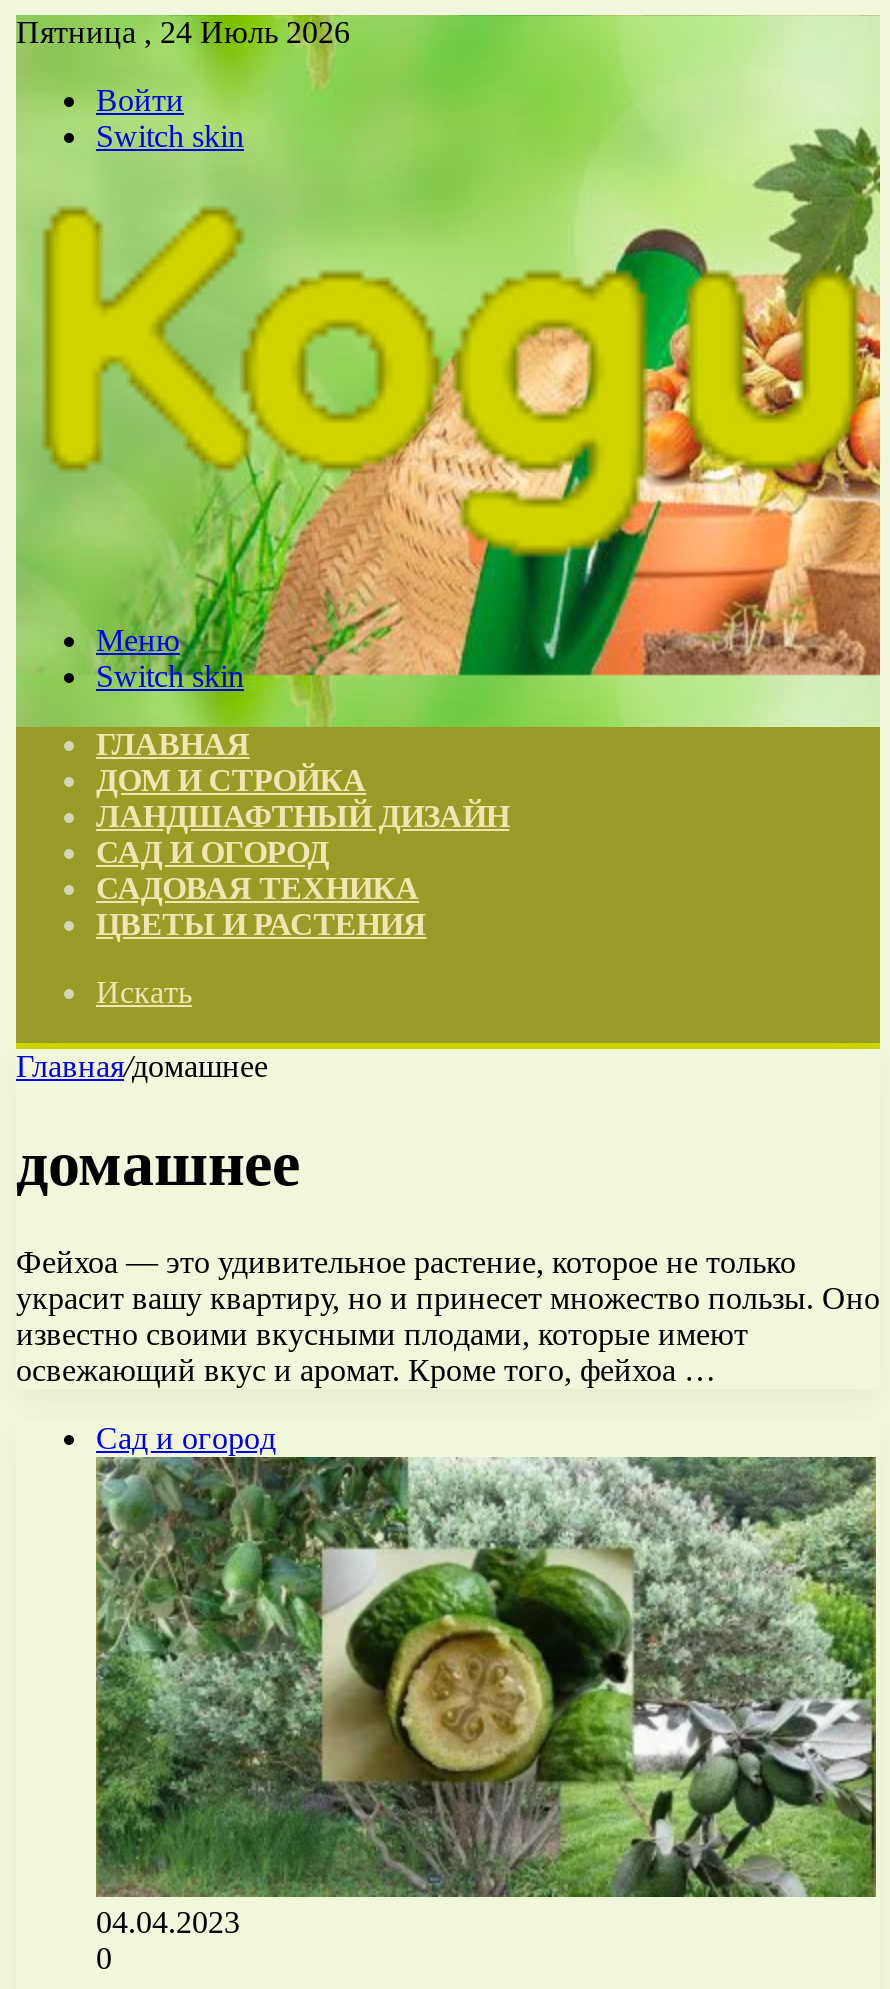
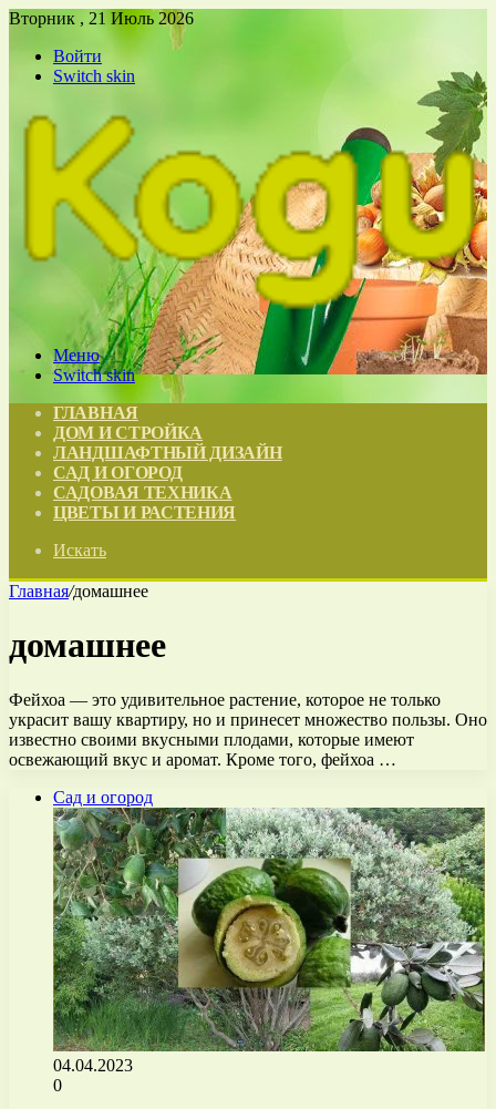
[16,15,350,49] Пятница , 24 Июль 2026 -> [9,9,194,28] Вторник , 21 Июль 2026

